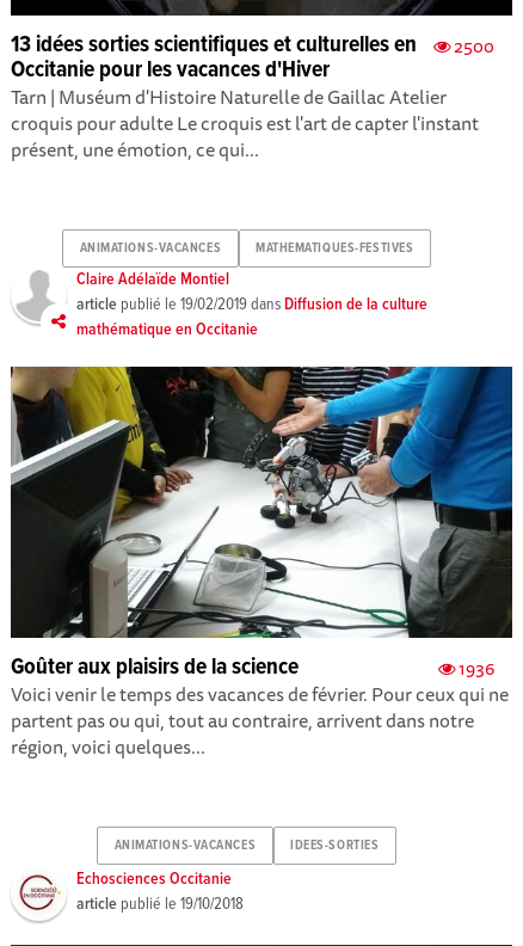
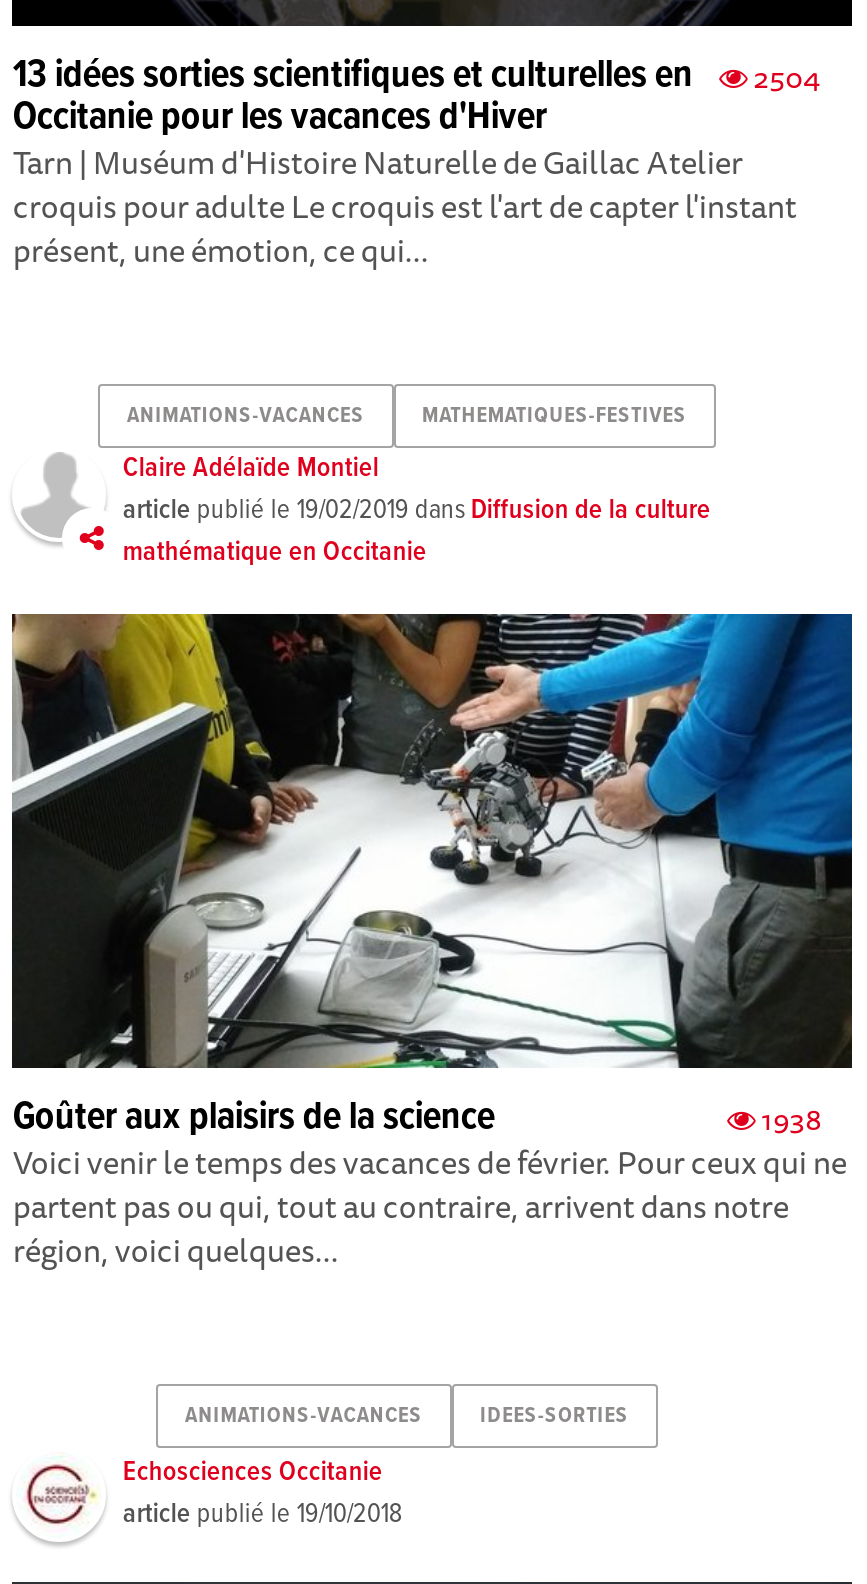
[11,29,494,60] 13 idées sorties scientifiques et culturelles en 2500 -> [13,49,821,101] 13 idées sorties scientifiques et culturelles en 2504
[454,654,494,682] 1936 -> [755,1096,821,1142] 1938

